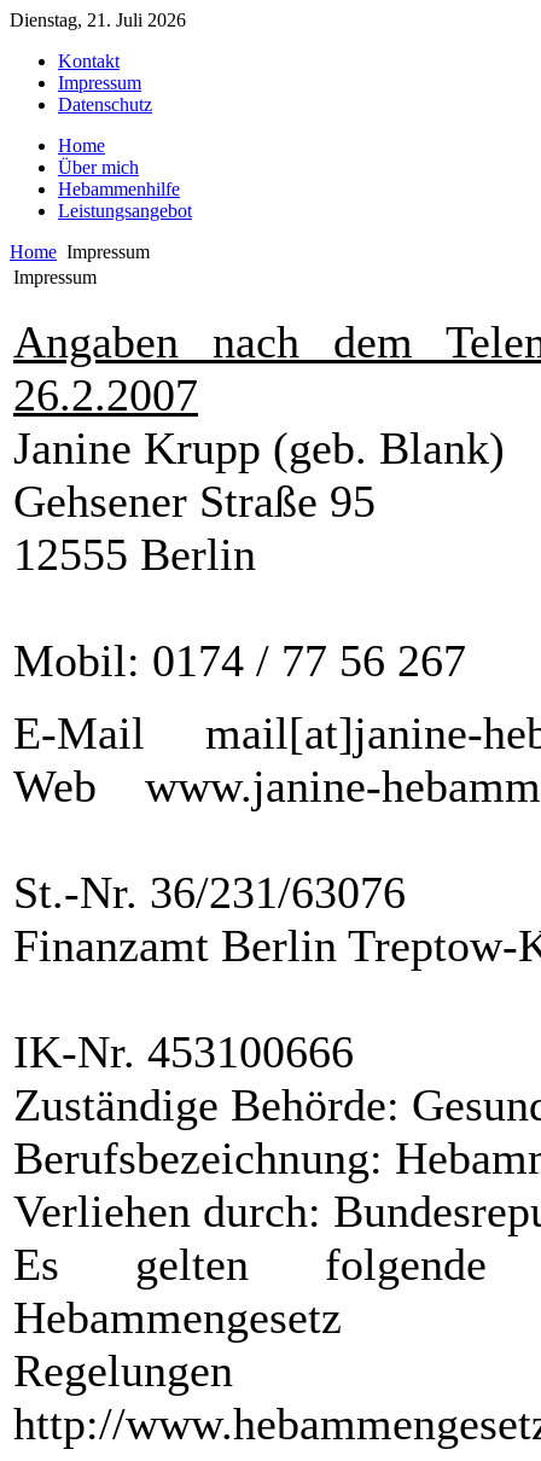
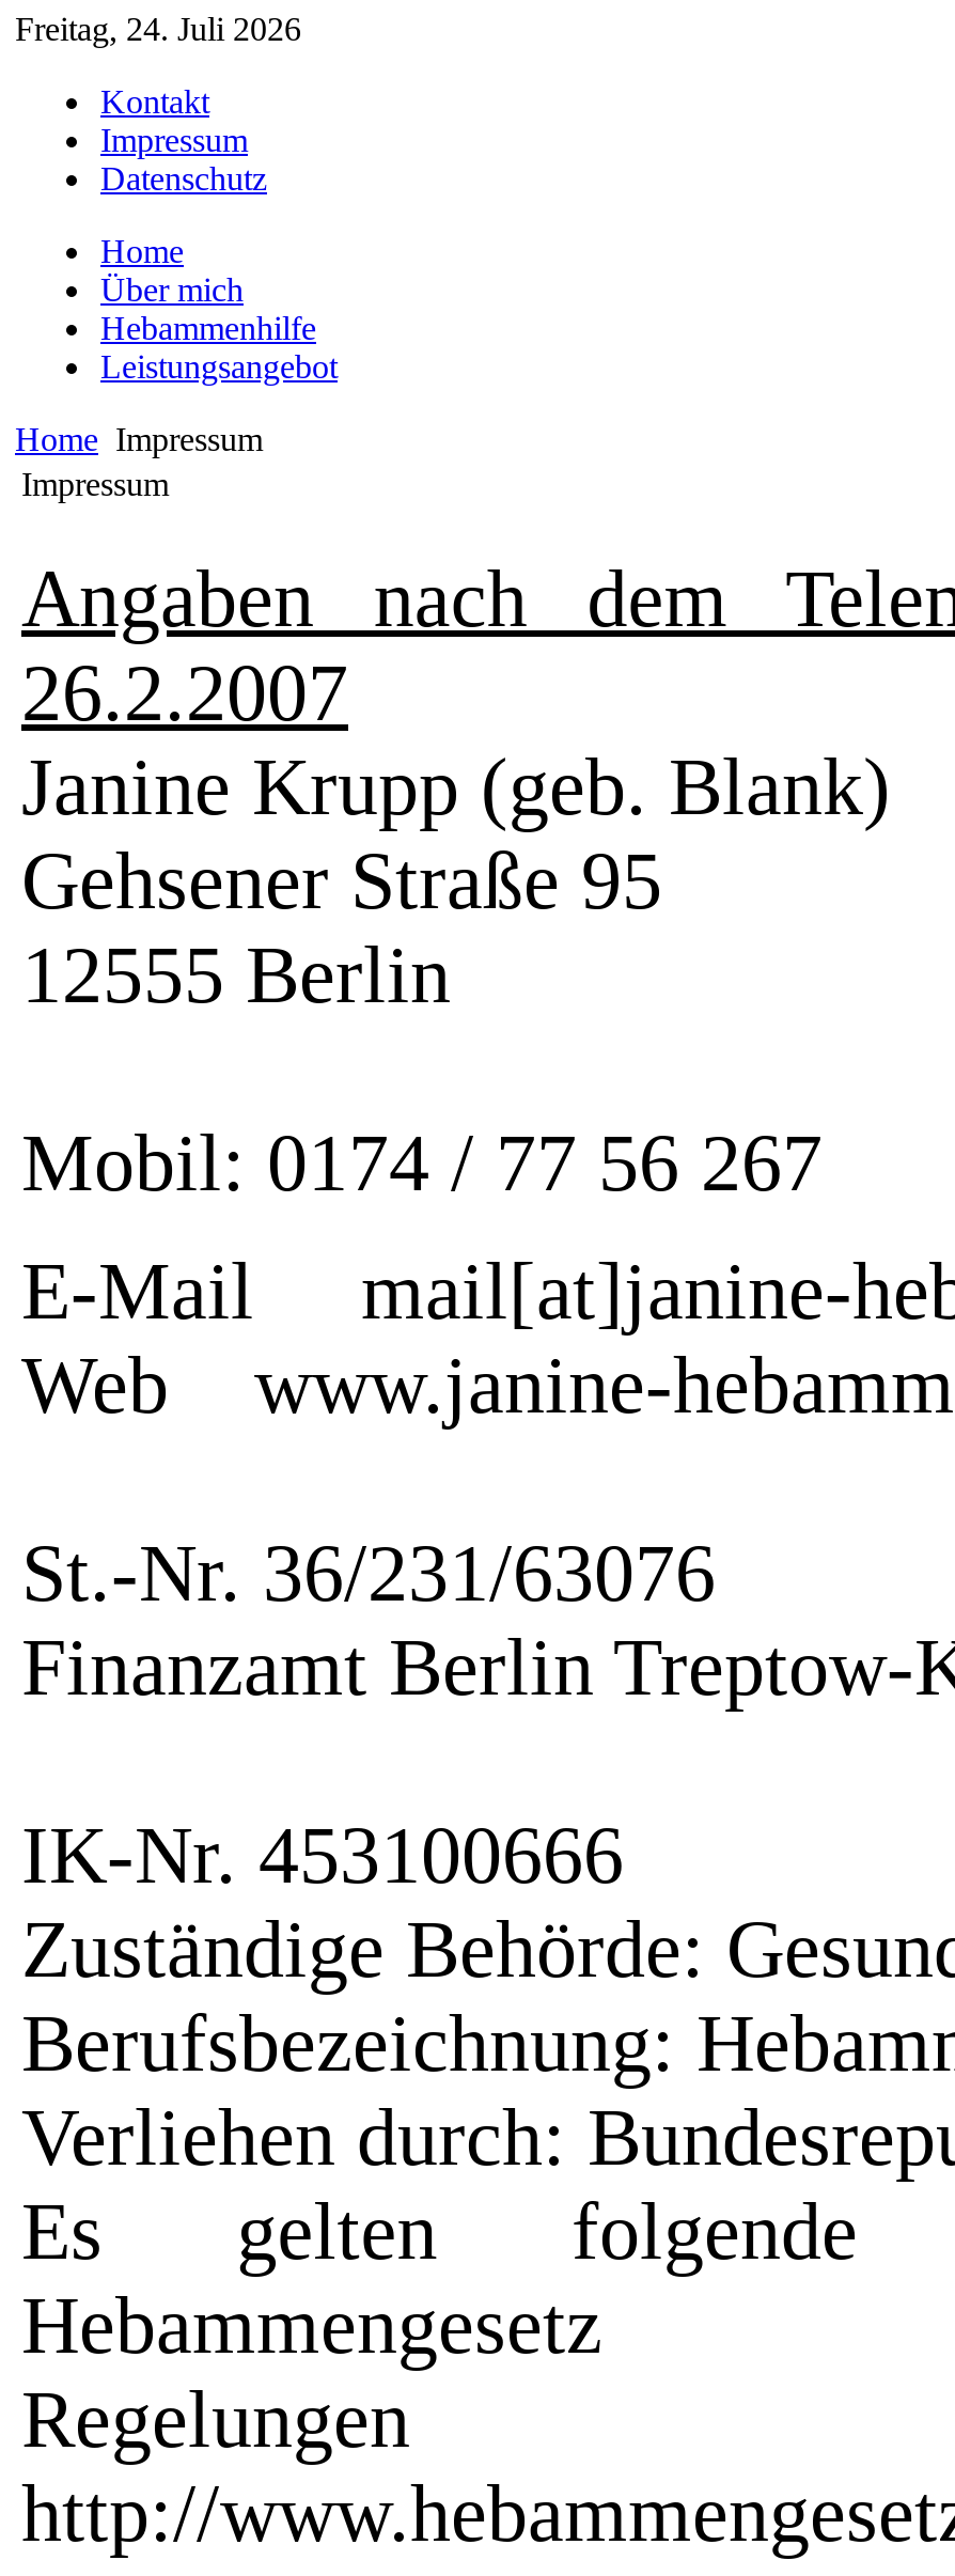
[10,10,186,30] Dienstag, 21. Juli 2026 -> [15,11,301,47] Freitag, 24. Juli 2026

